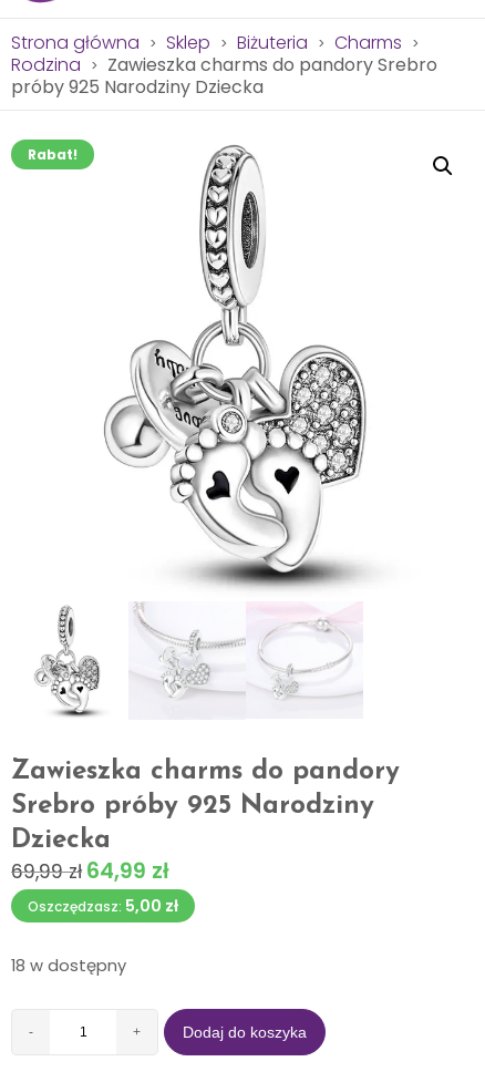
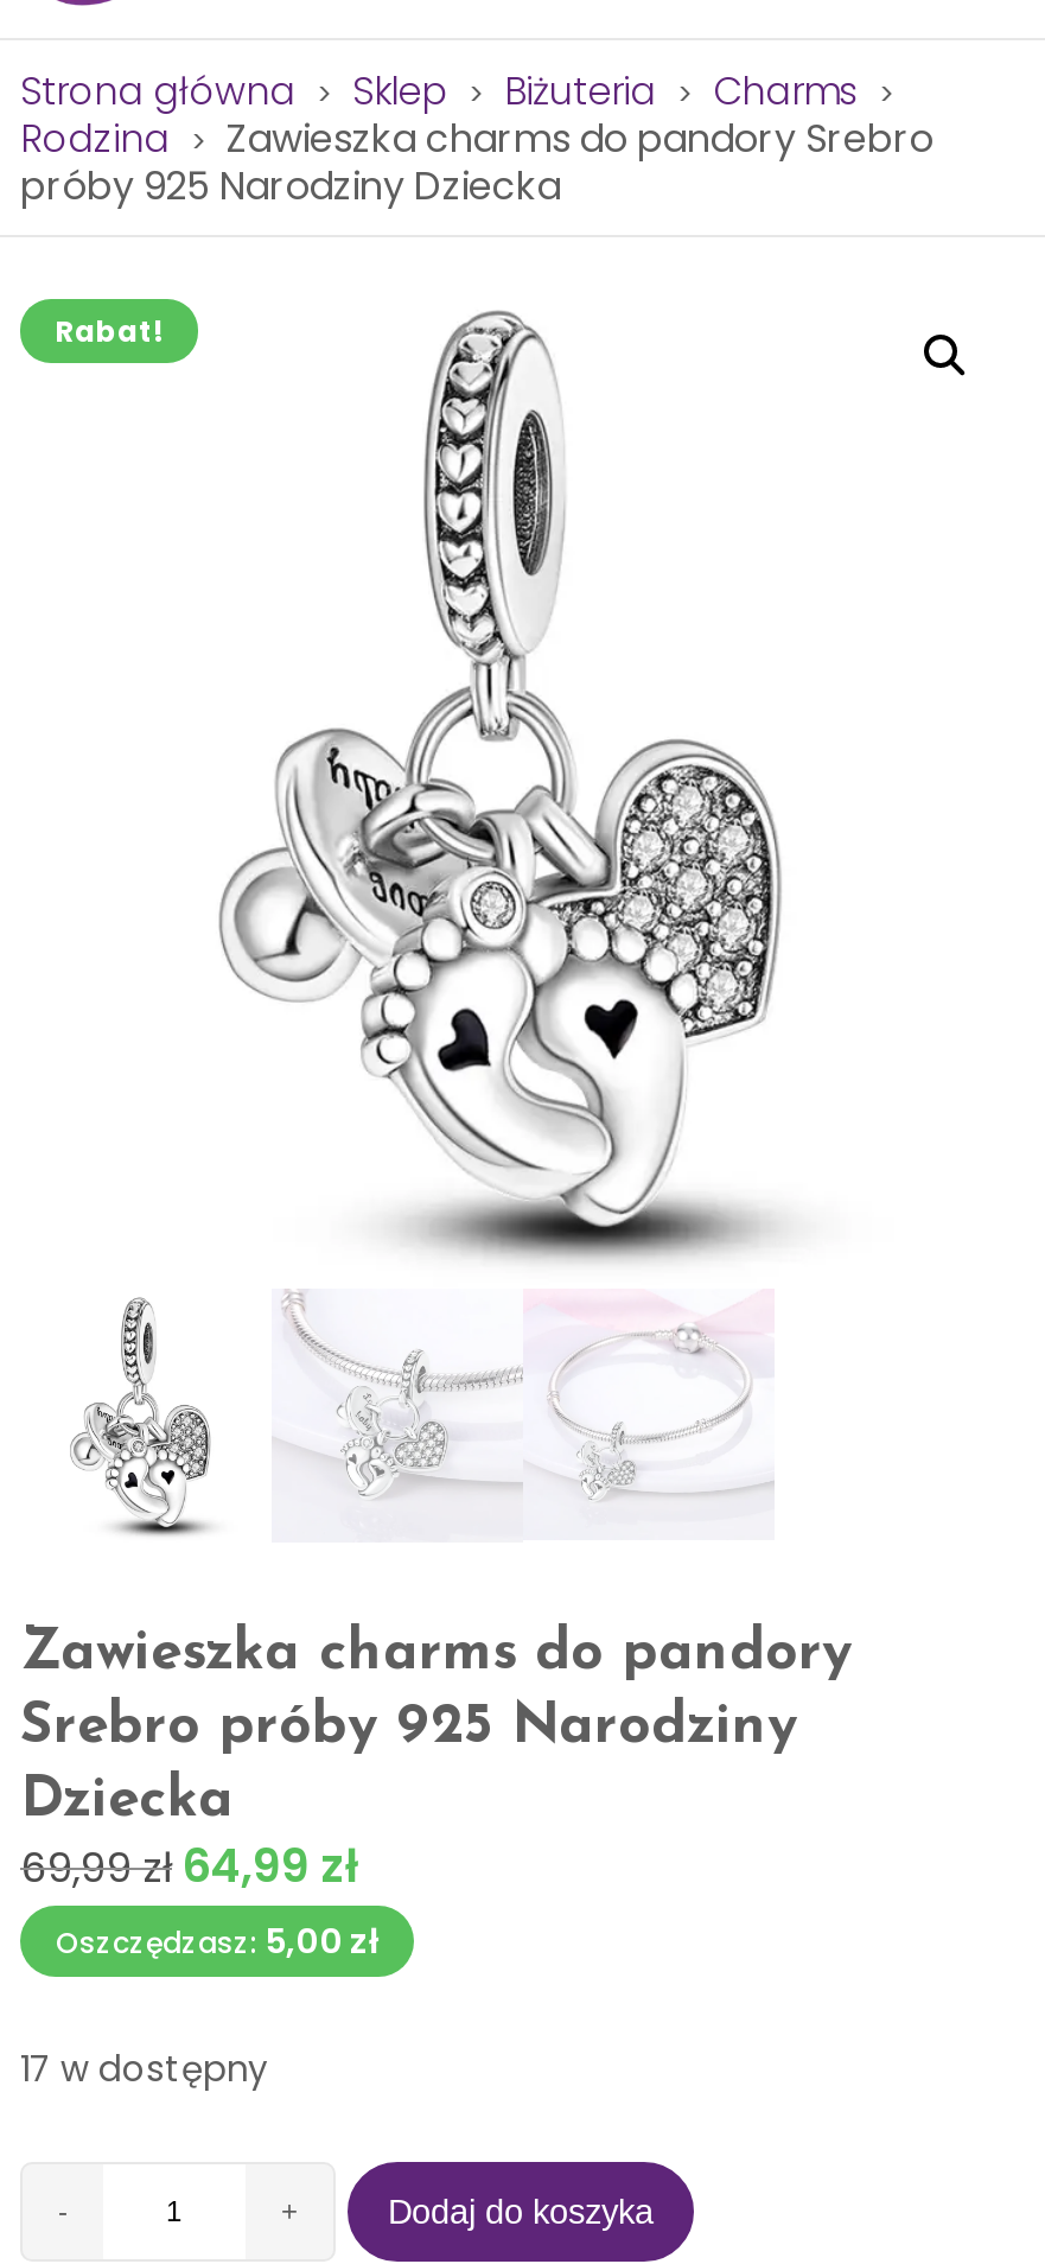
[11,954,126,976] 18 w dostępny -> [20,2045,267,2093] 17 w dostępny

